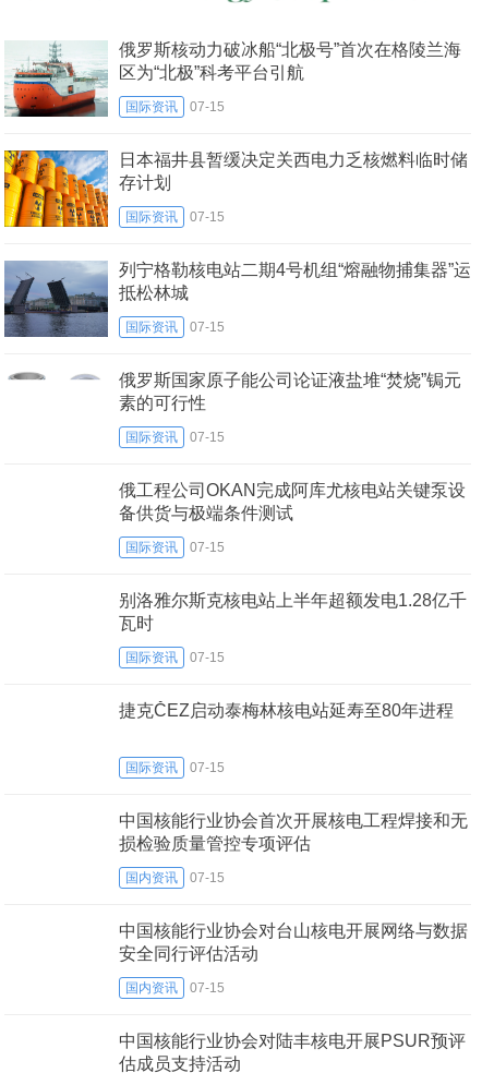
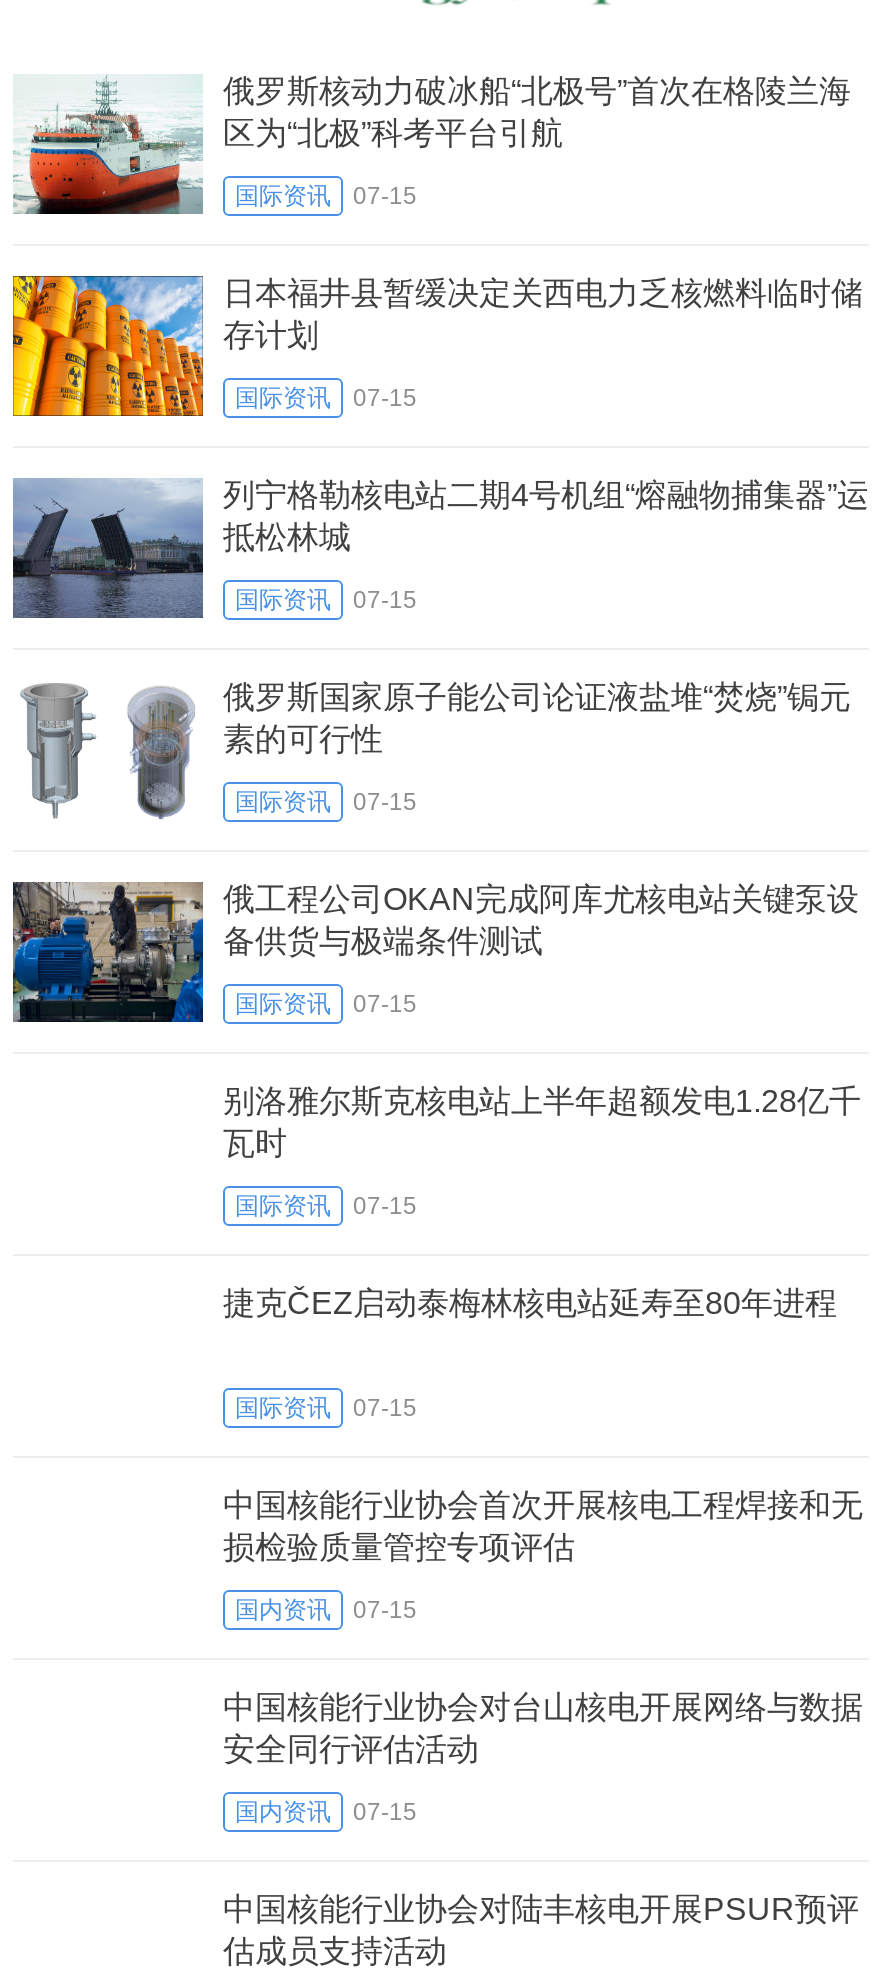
none -> [25,696,97,820] [image]
none -> [127,696,195,820] [image]
none -> [11,880,205,1024] [image]

